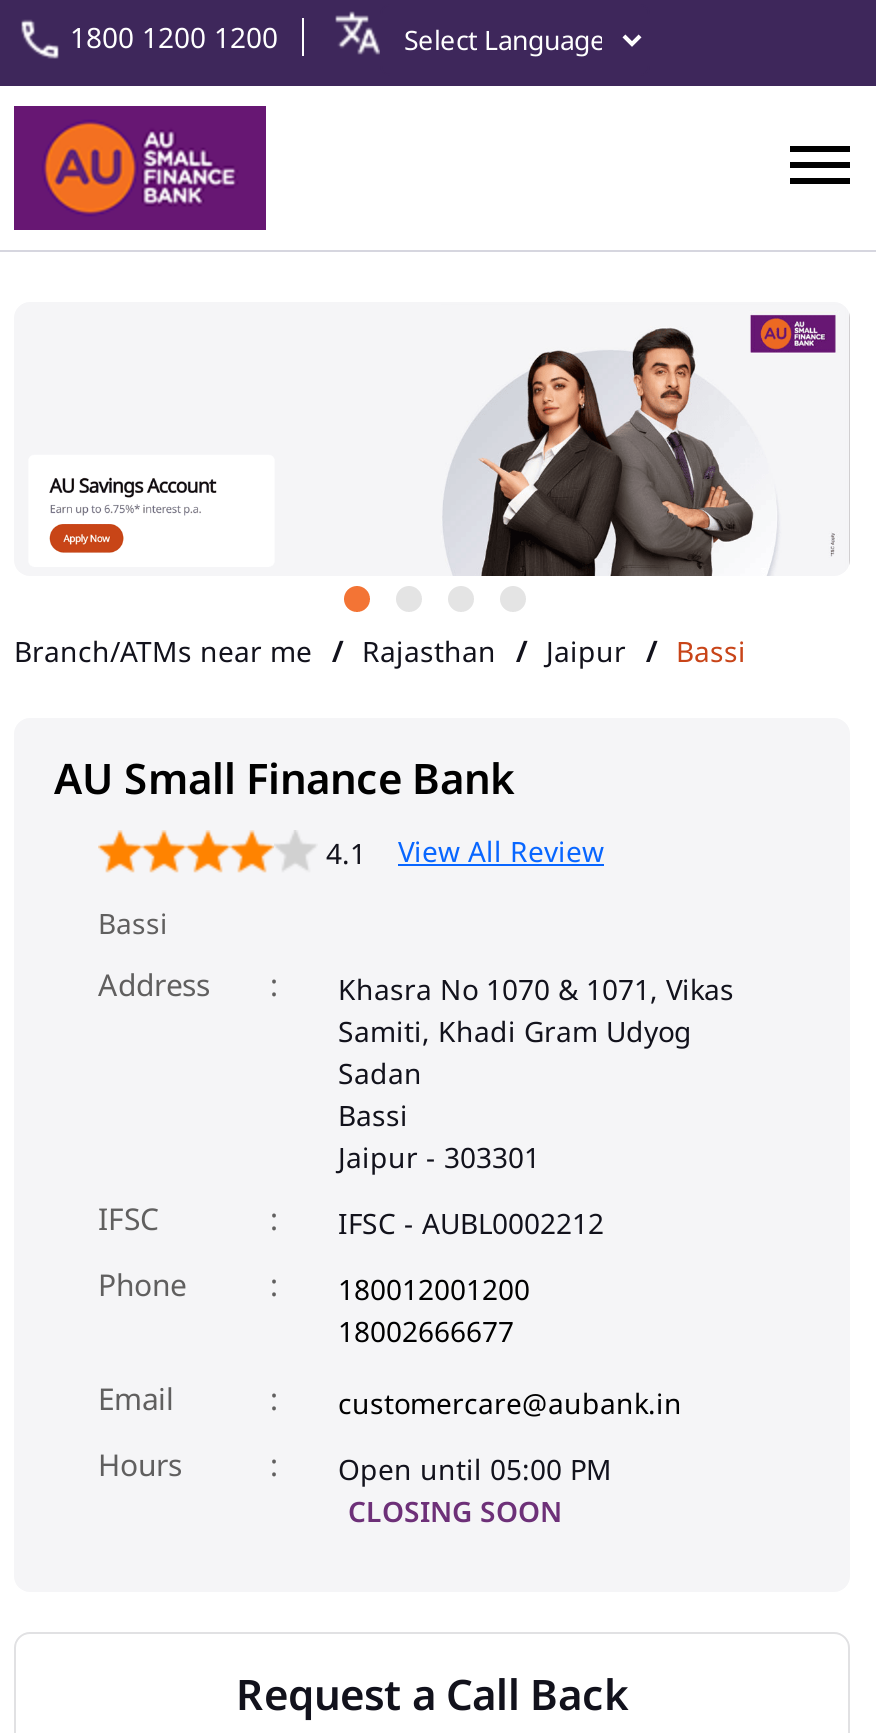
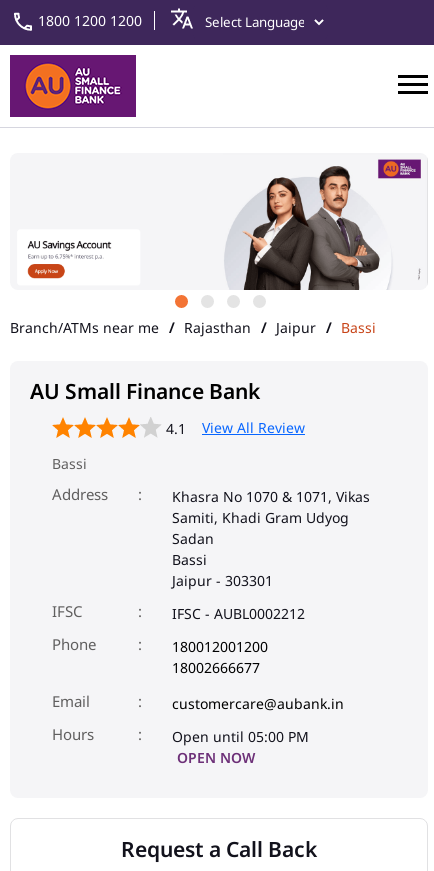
[348,1492,562,1530] CLOSING SOON -> [177,748,255,767] OPEN NOW

